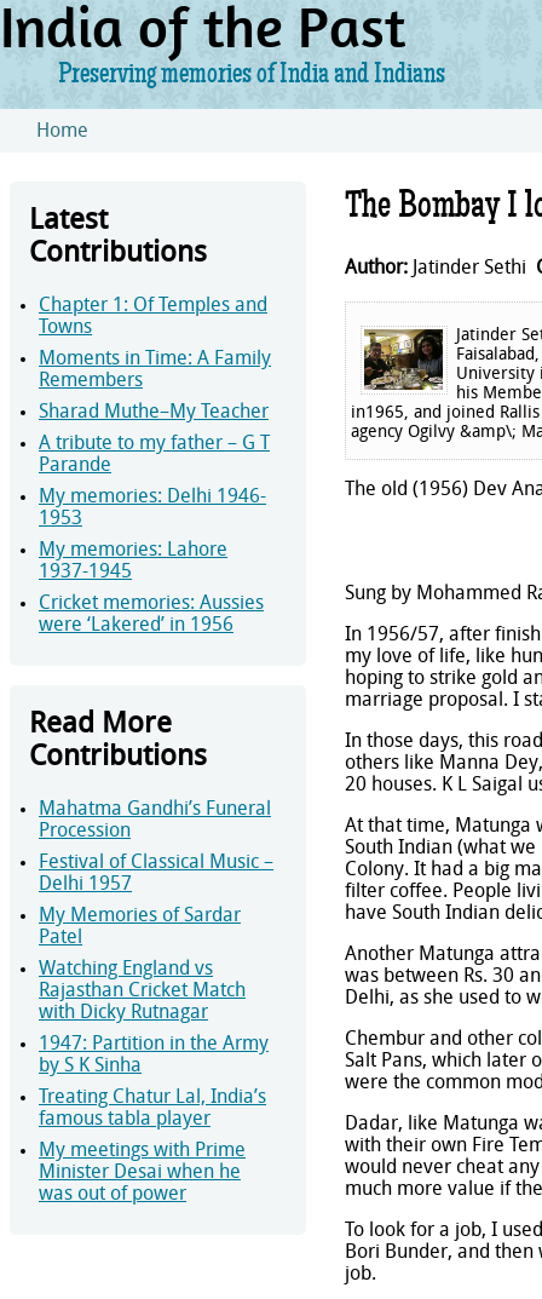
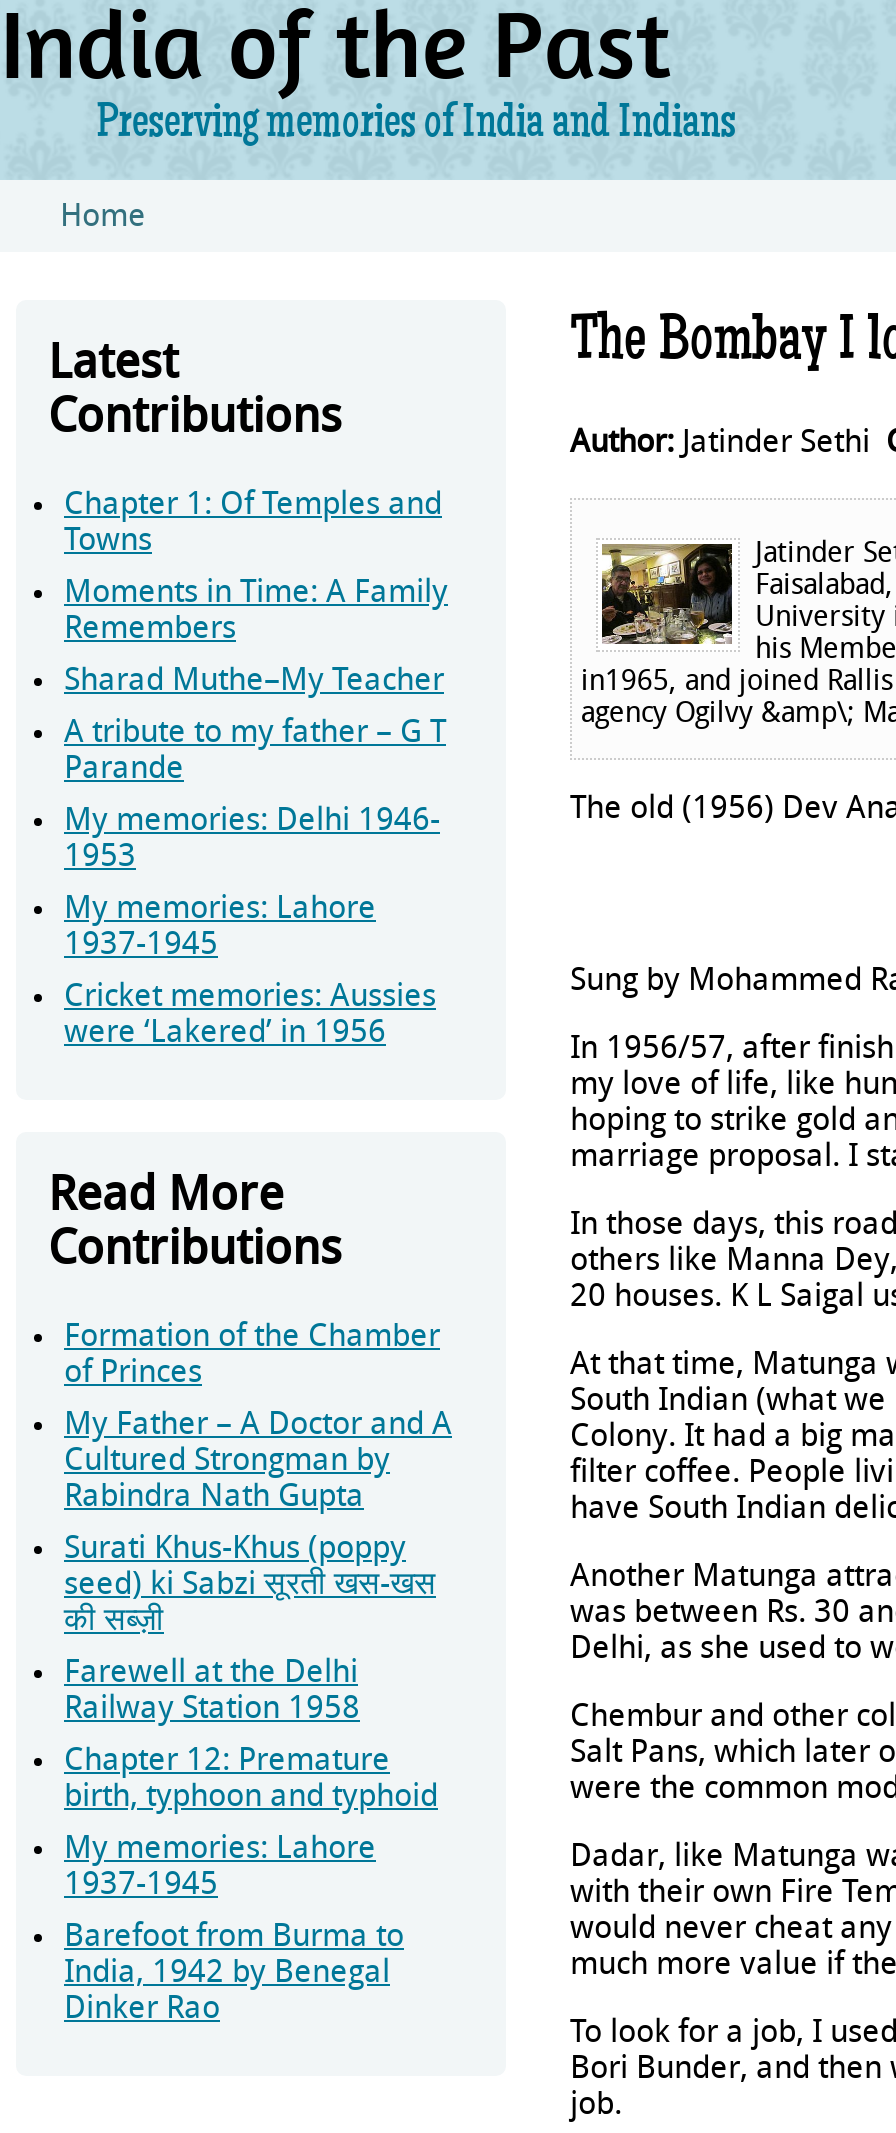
[39,800,271,841] Mahatma Gandhi’s Funeral | Procession -> [64,1322,440,1390] Formation of the Chamber | of Princes
[39,853,273,895] Festival of Classical Music – | Delhi 1957 -> [64,1410,452,1514] My Father – A Doctor and A | Cultured Strongman by | Rabindra Nath Gupta
[39,907,241,948] My Memories of Sardar | Patel -> [64,1534,436,1638] Surati Khus-Khus (poppy | seed) ki Sabzi सूरती खस-खस | की सब्ज़ी
[39,960,246,1023] Watching England vs | Rajasthan Cricket Match | with Dicky Rutnagar -> [64,1658,360,1726] Farewell at the Delhi | Railway Station 1958
[39,1035,269,1076] 1947: Partition in the Army | by S K Sinha -> [64,1746,438,1814] Chapter 12: Premature | birth, typhoon and typhoid
[39,1088,266,1129] Treating Chatur Lal, India’s | famous tabla player -> [64,1834,376,1902] My memories: Lahore | 1937-1945
[39,1141,246,1204] My meetings with Prime | Minister Desai when he | was out of power -> [64,1922,404,2026] Barefoot from Burma to | India, 1942 by Benegal | Dinker Rao

